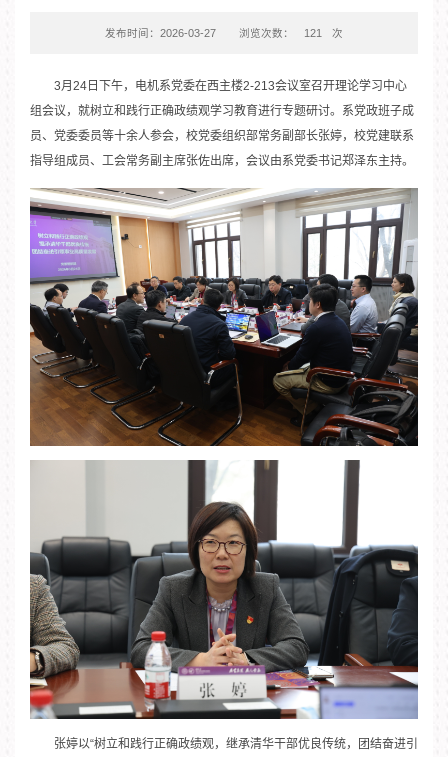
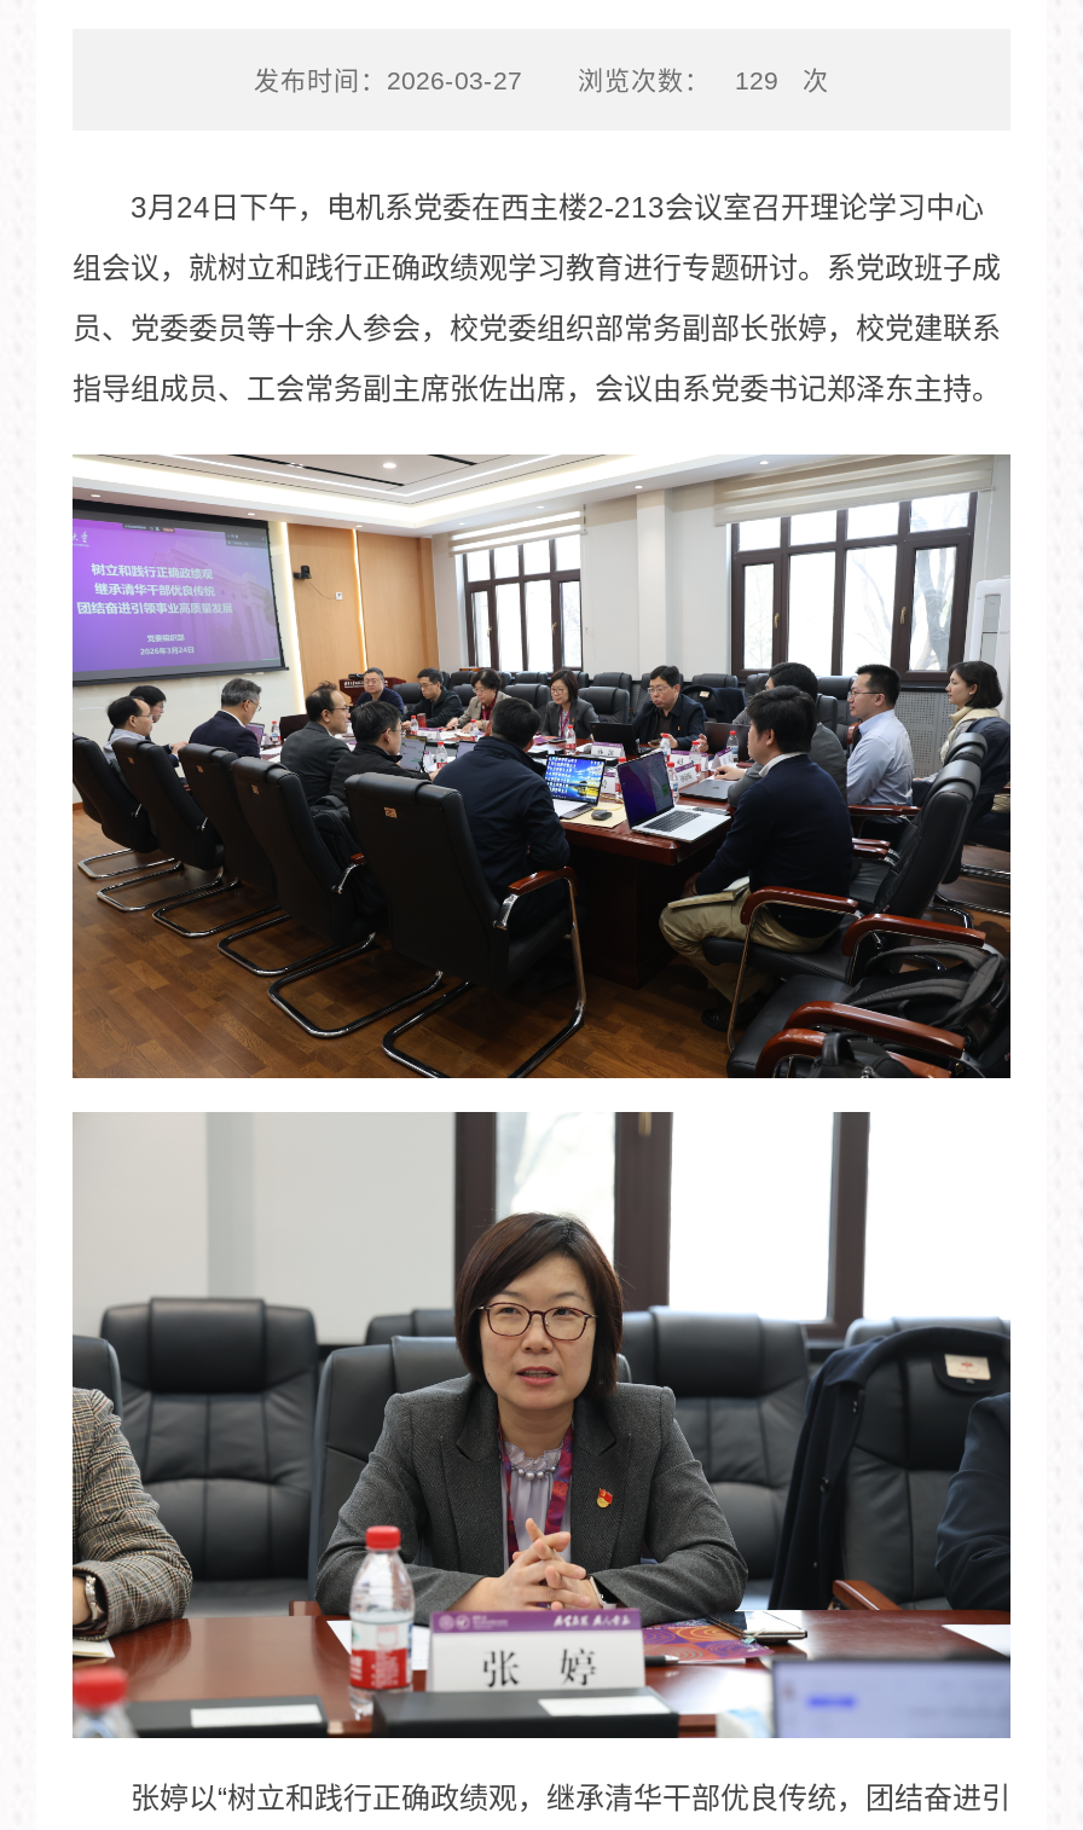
[105,27,343,39] 发布时间：2026-03-27 浏览次数： 121 次 -> [254,66,829,95] 发布时间：2026-03-27 浏览次数： 129 次

